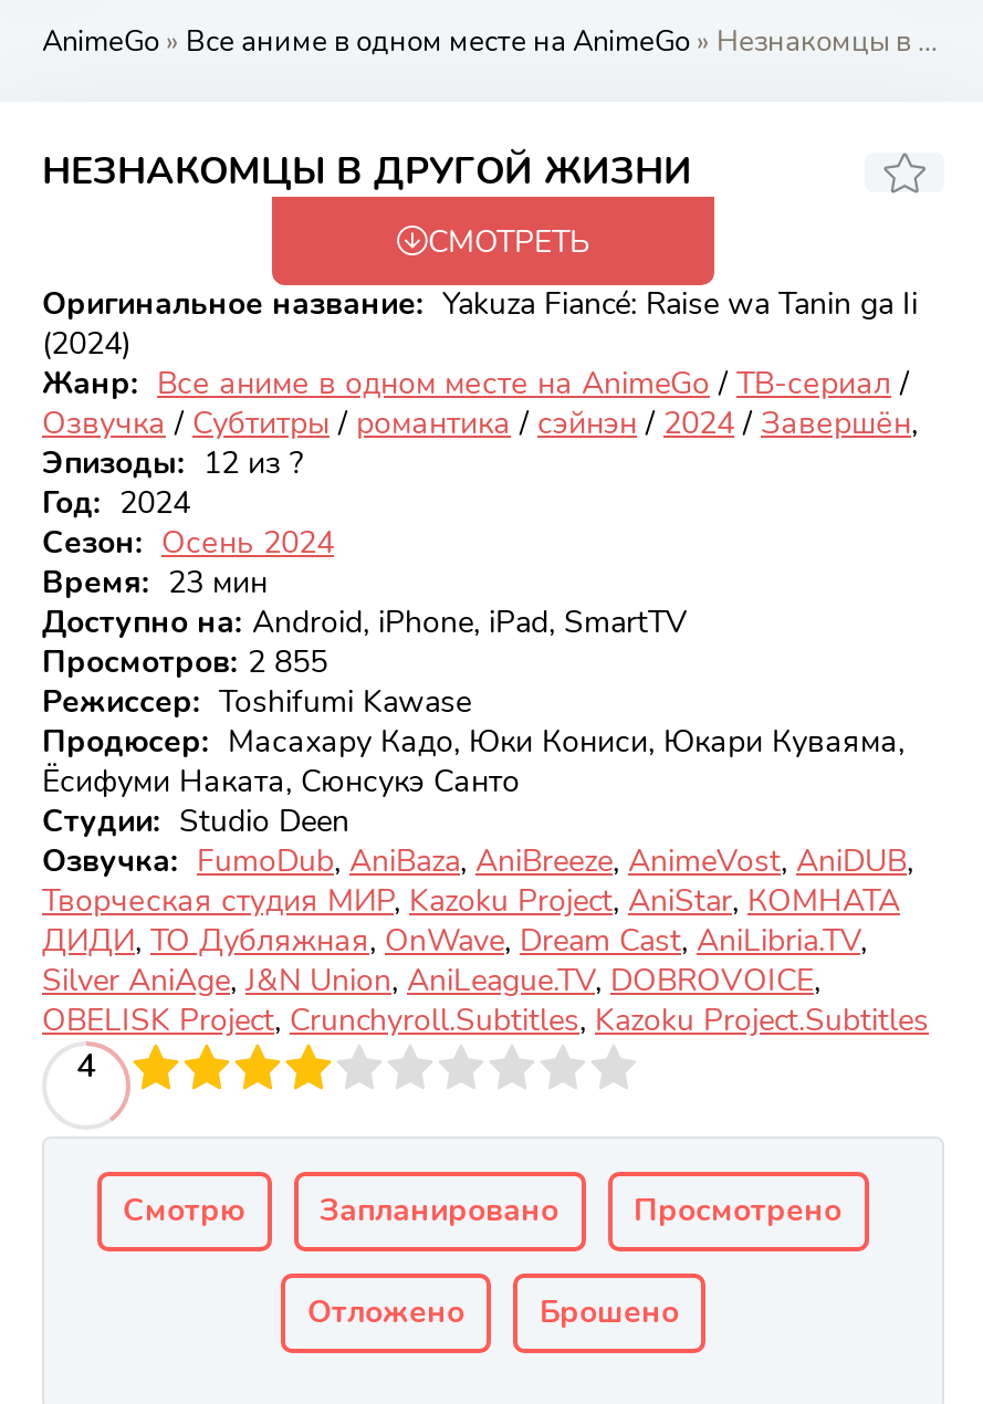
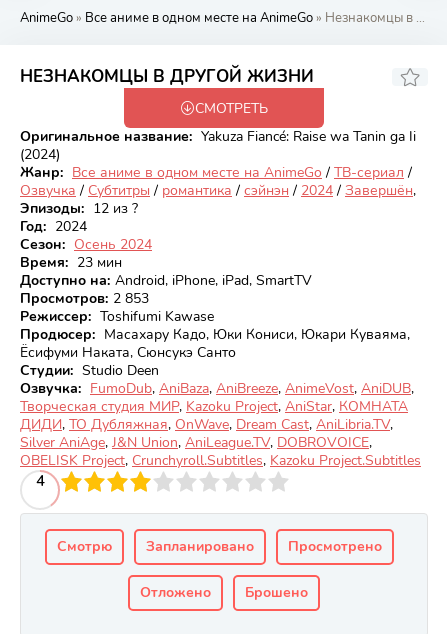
[42,641,327,683] Просмотров: 2 855 -> [20,289,149,308] Просмотров: 2 853

